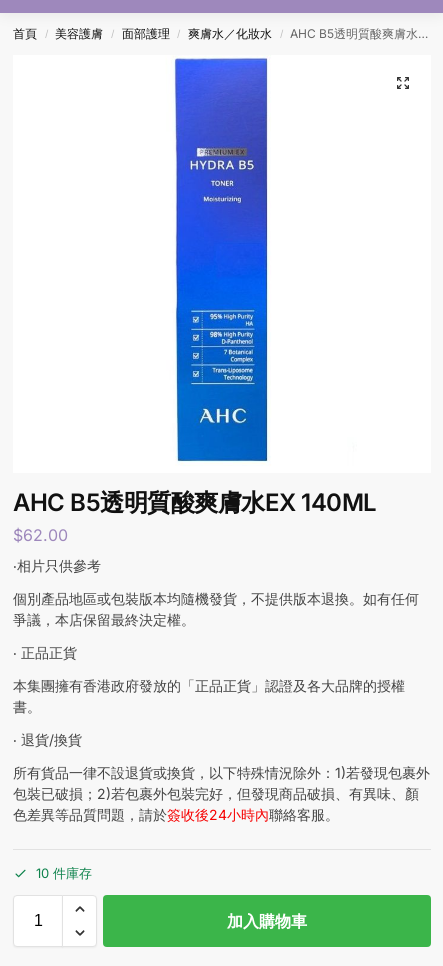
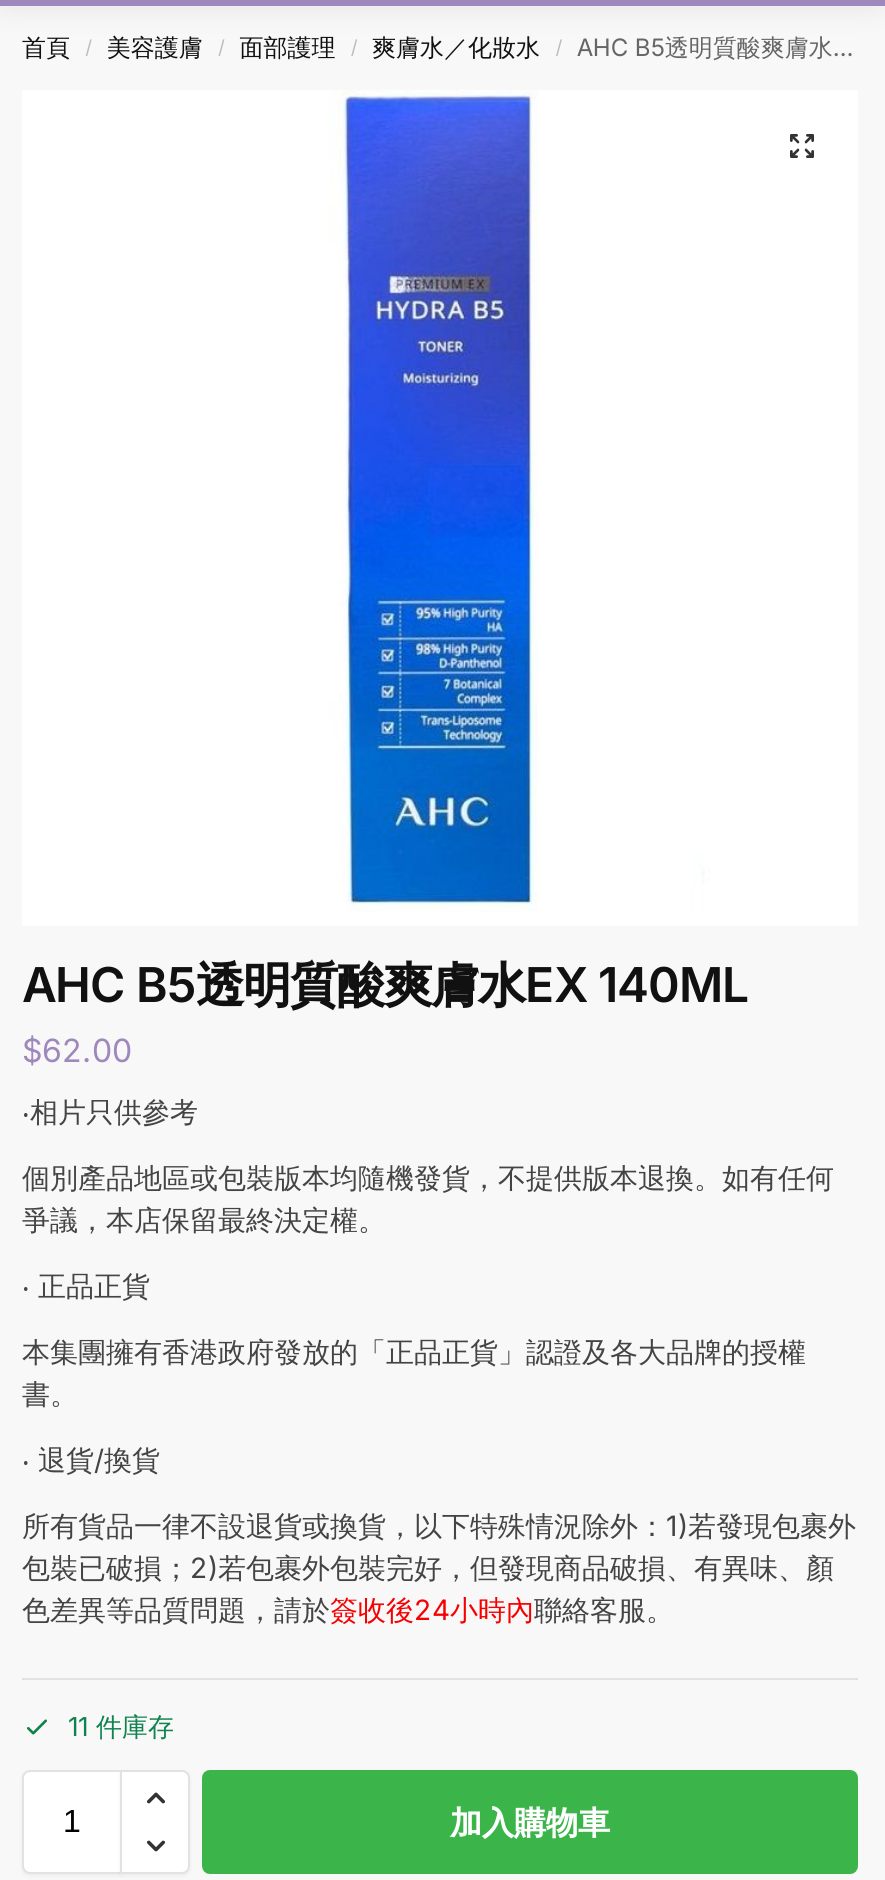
[36,865,92,881] 10 件庫存 -> [68,1710,174,1742] 11 件庫存

